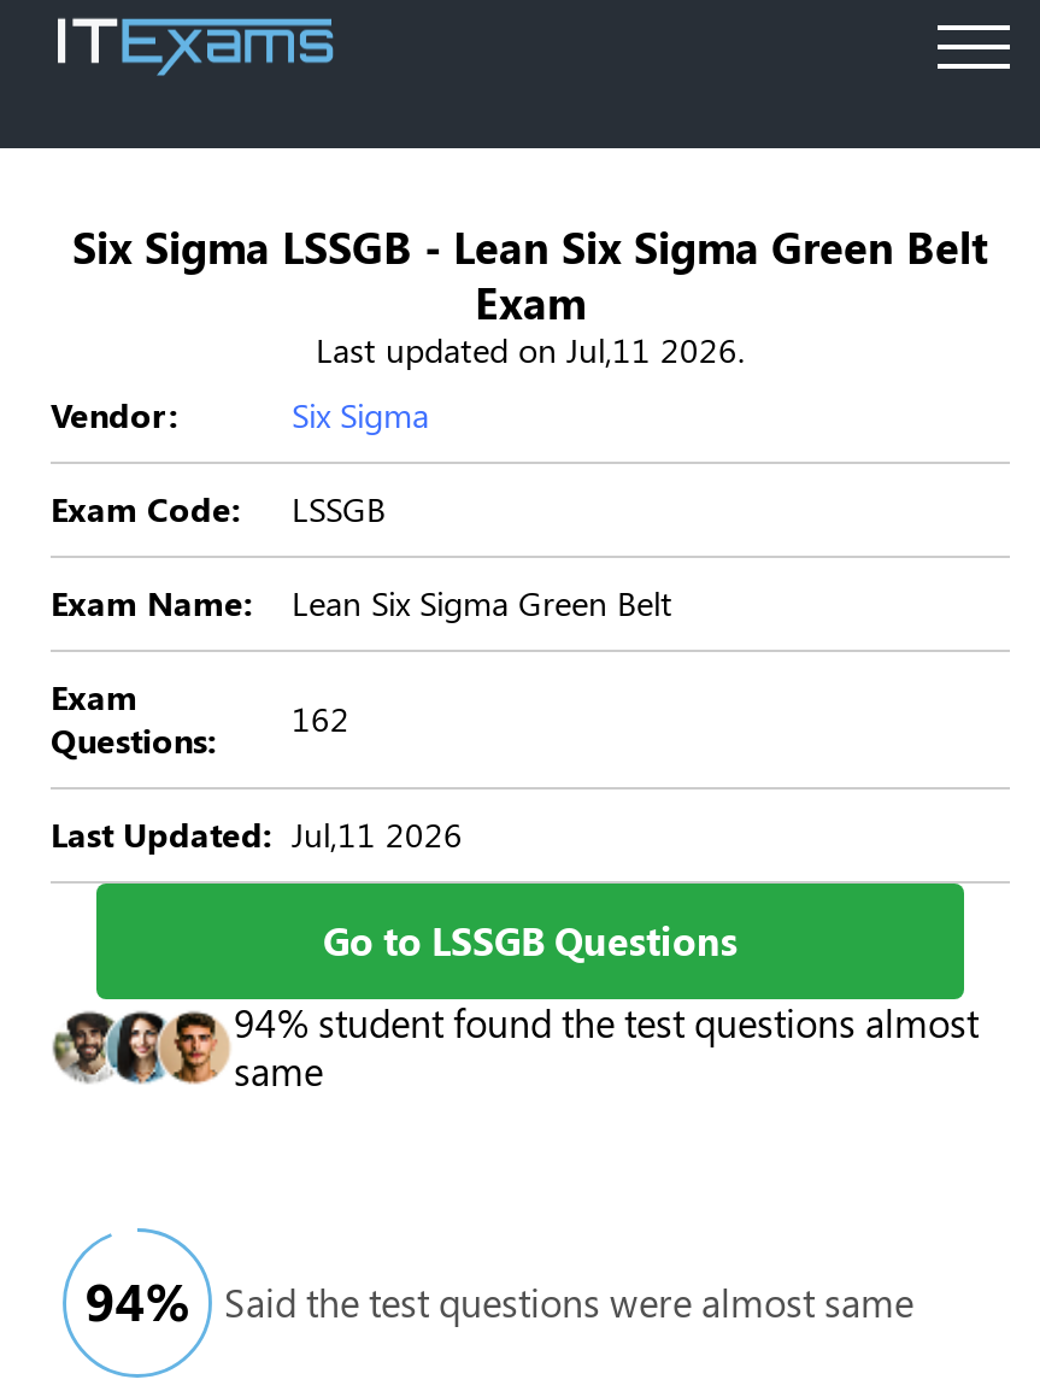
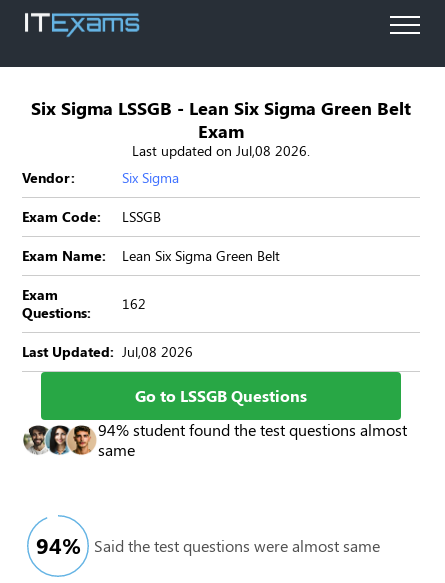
[316,327,745,372] Last updated on Jul,11 2026. -> [132,141,310,160] Last updated on Jul,08 2026.
[51,811,463,857] Last Updated: Jul,11 2026 -> [22,342,193,361] Last Updated: Jul,08 2026

